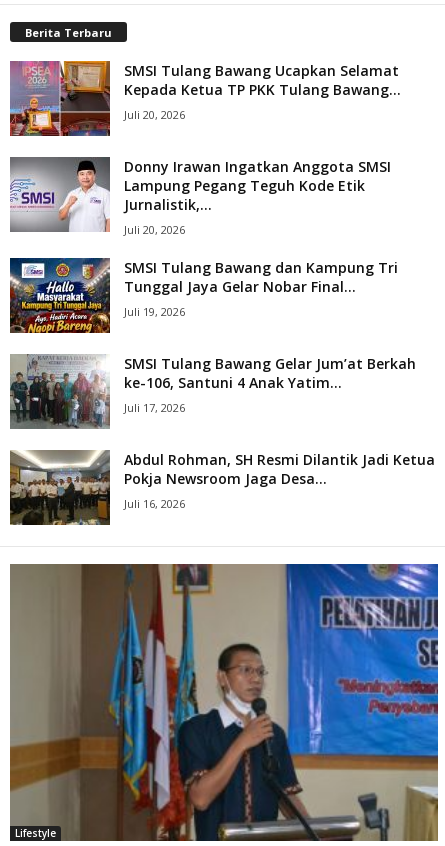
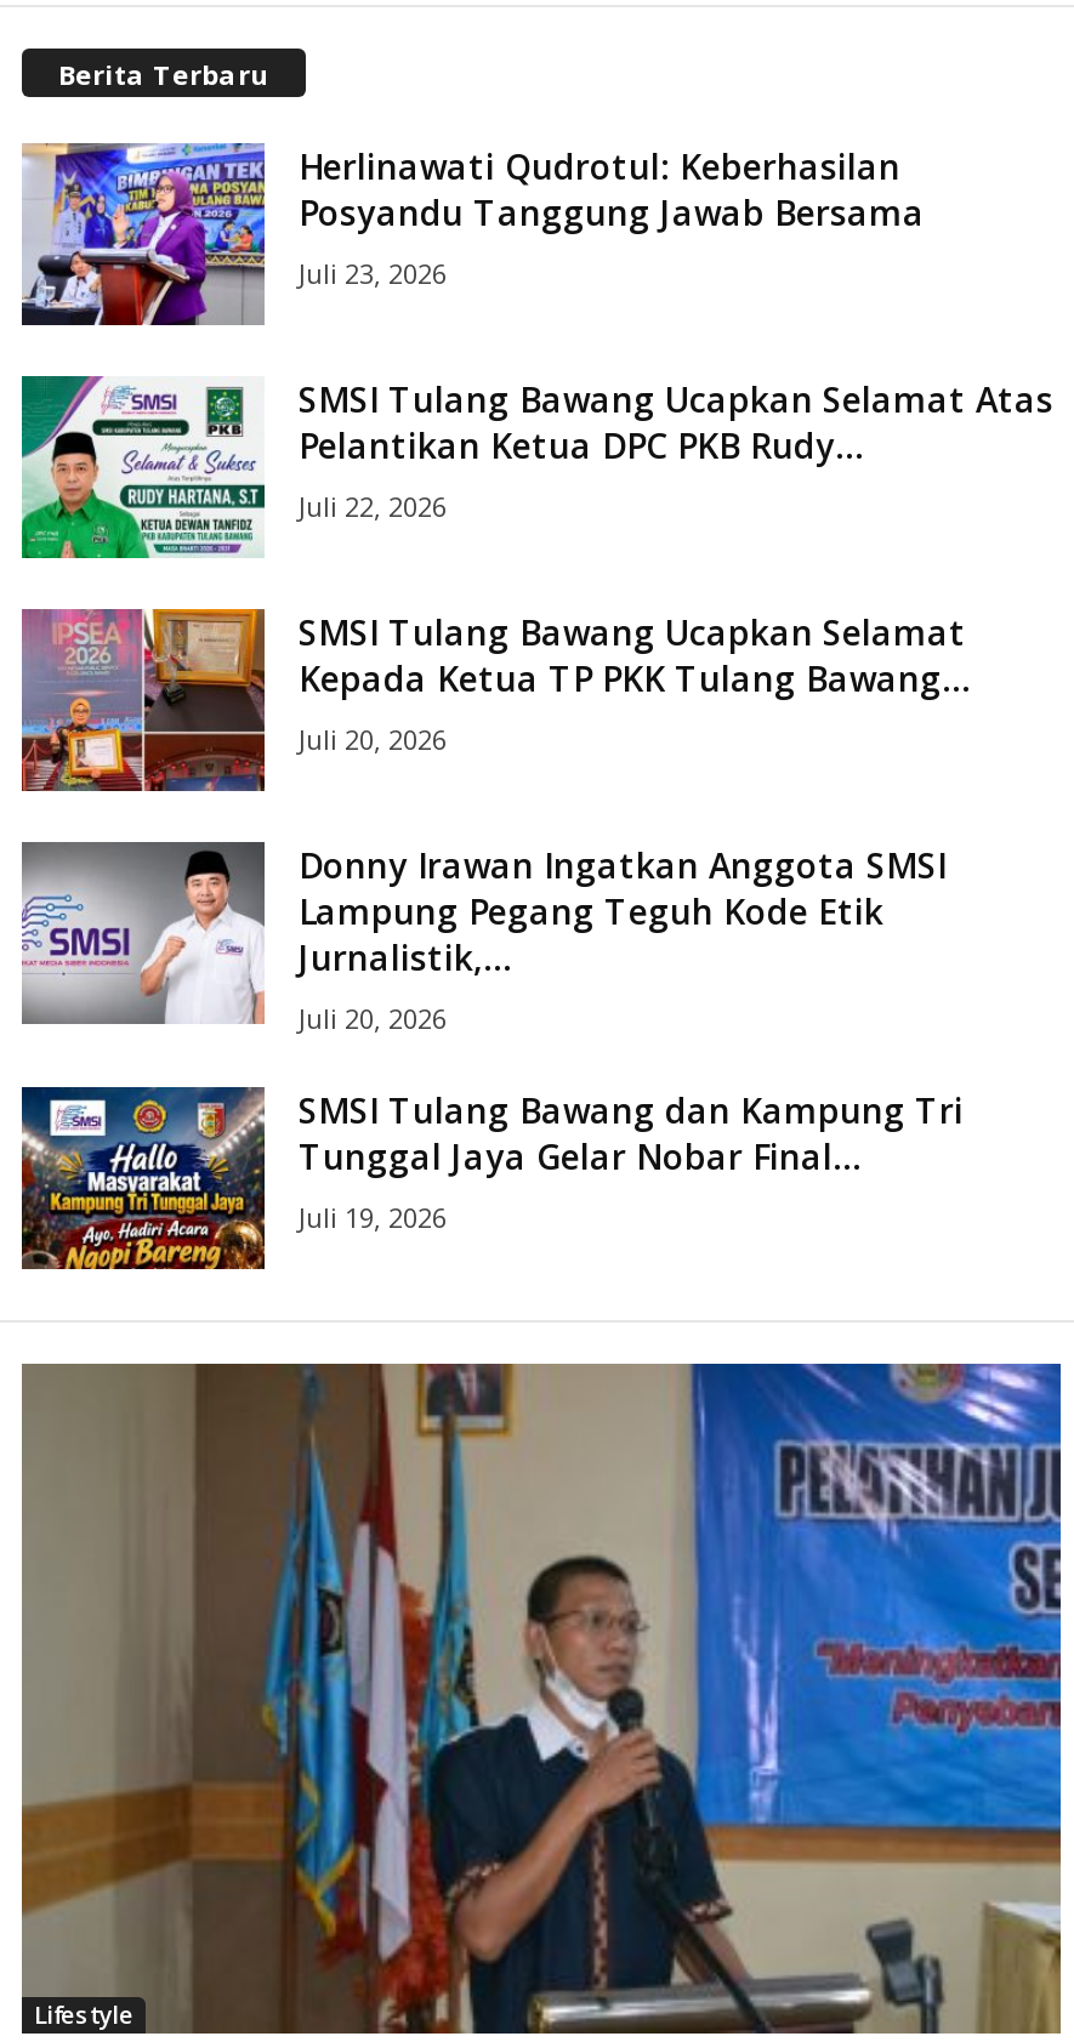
none -> [19,141,1053,524] [image] | Herlinawati Qudrotul: Keberhasilan | Posyandu Tanggung Jawab Bersama | Juli 23, 2026 | SMSI Tulang Bawang Ucapkan Selamat Atas | Pelantikan Ketua DPC PKB Rudy... | Juli 22, 2026
none -> [19,376,265,561] [image]
moved [9,59,401,319] -> [19,604,971,1235]: [image] | SMSI Tulang Bawang Ucapkan Selamat | Kepada Ketua TP PKK Tulang Bawang... | ... | Tunggal Jaya Gelar Nobar Final... | Juli 19, 2026
[10,353,435,511] [image] | SMSI Tulang Bawang Gelar Jum’at Berkah | ke-106, Santuni 4 Anak Yatim... | Juli 17, 2026 | Abdul Rohman, SH Resmi Dilantik Jadi Ketua | Pokja Newsroom Jaga Desa... | Juli 16, 2026 -> none
[11,450,110,526] [image] -> none

